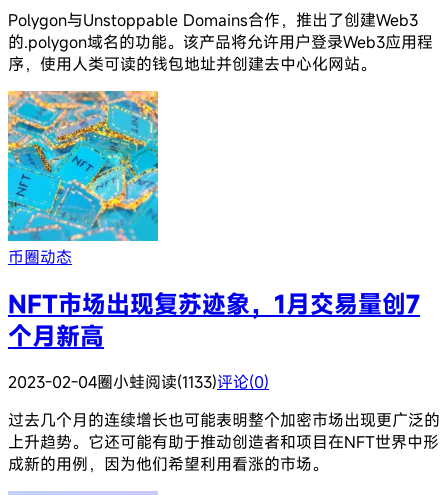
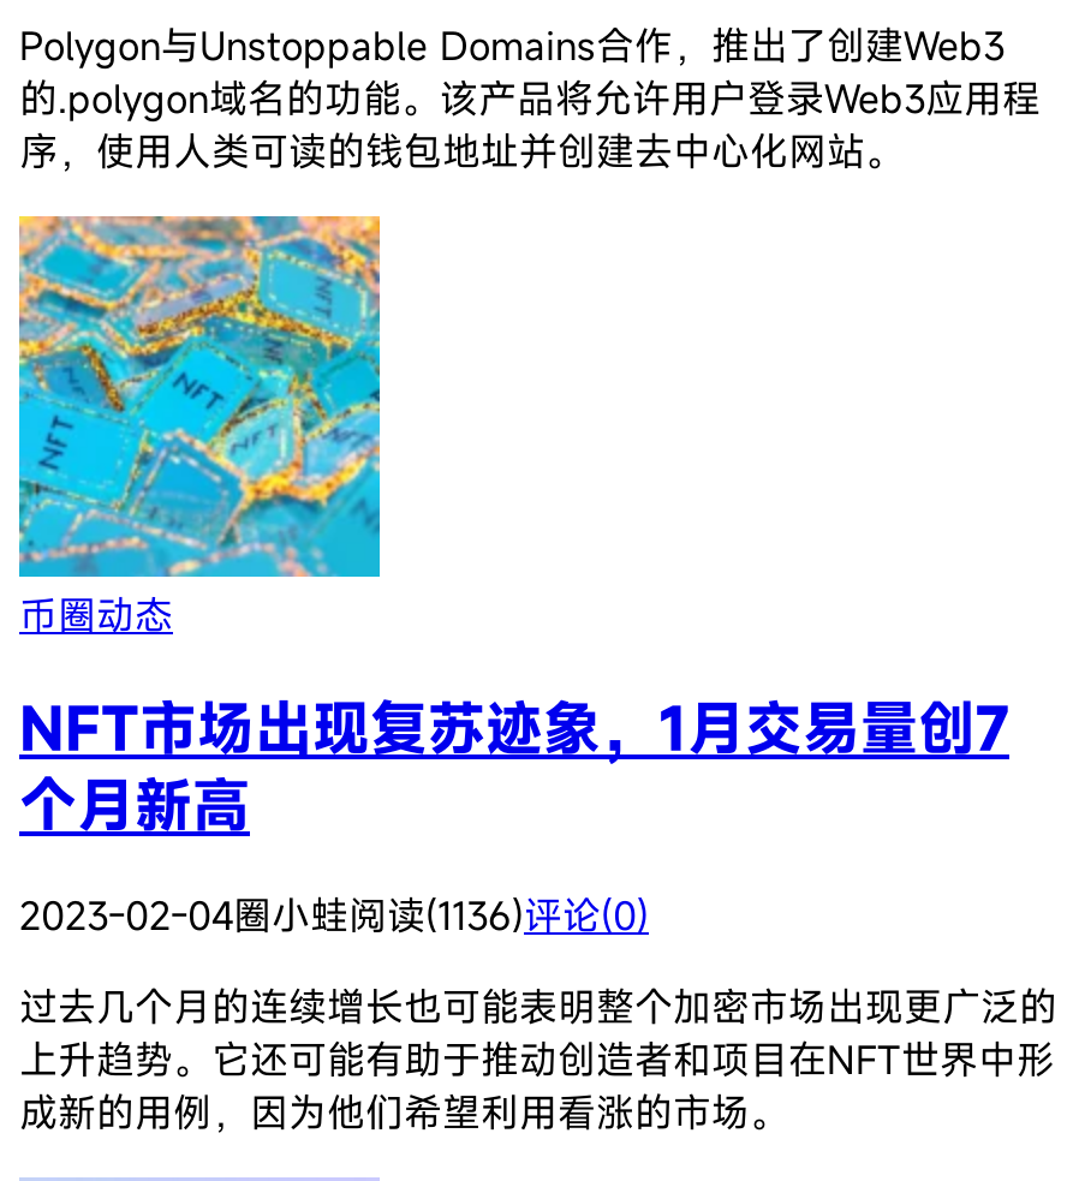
[8,371,269,393] 2023-02-04圈小蛙阅读(1133)评论(0) -> [19,890,649,943] 2023-02-04圈小蛙阅读(1136)评论(0)

